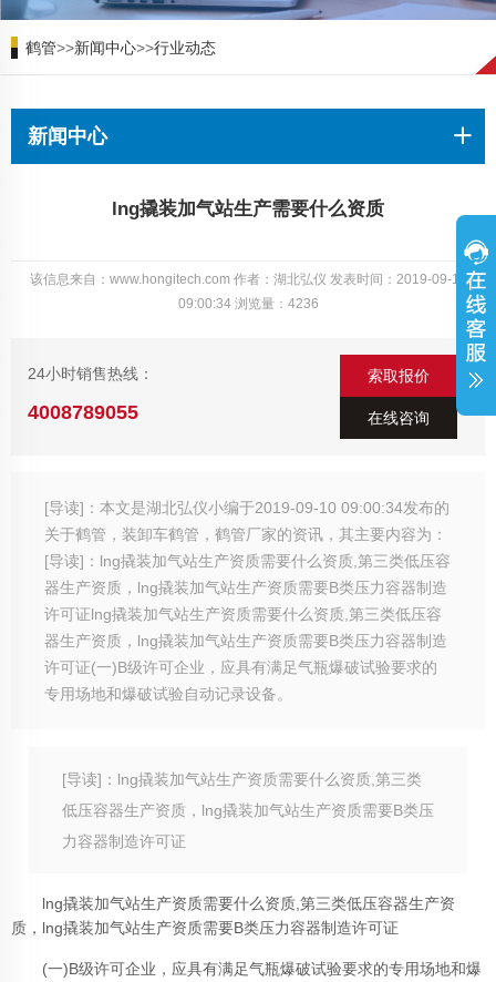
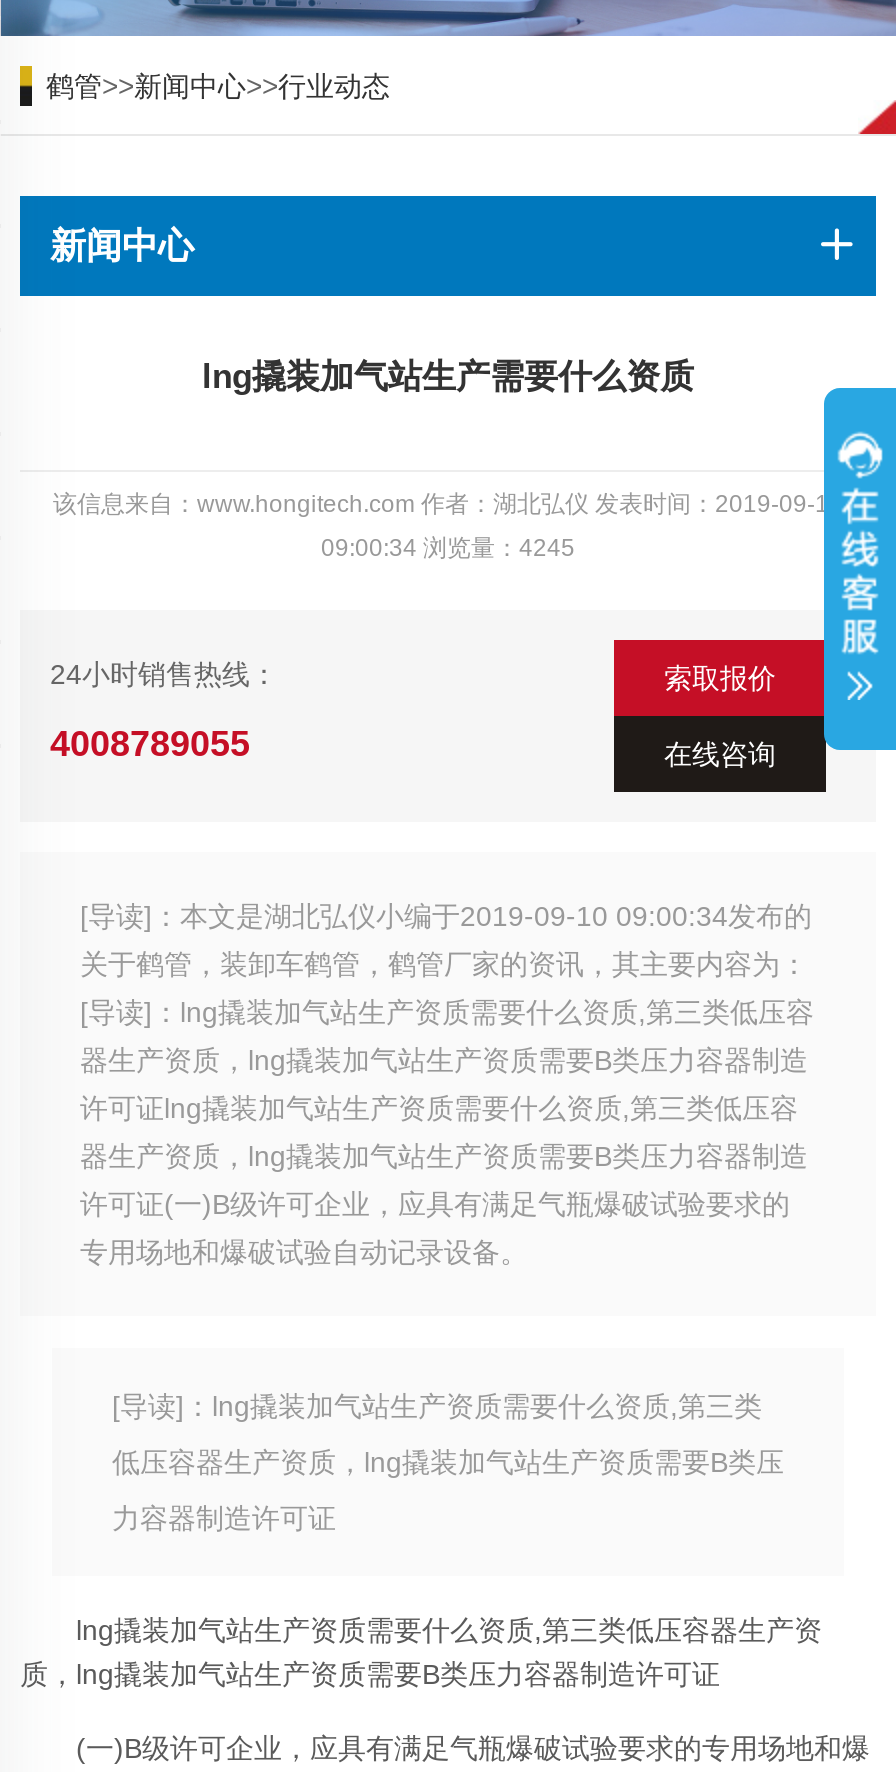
[178,296,318,311] 09:00:34 浏览量：4236 -> [321,534,575,562] 09:00:34 浏览量：4245

